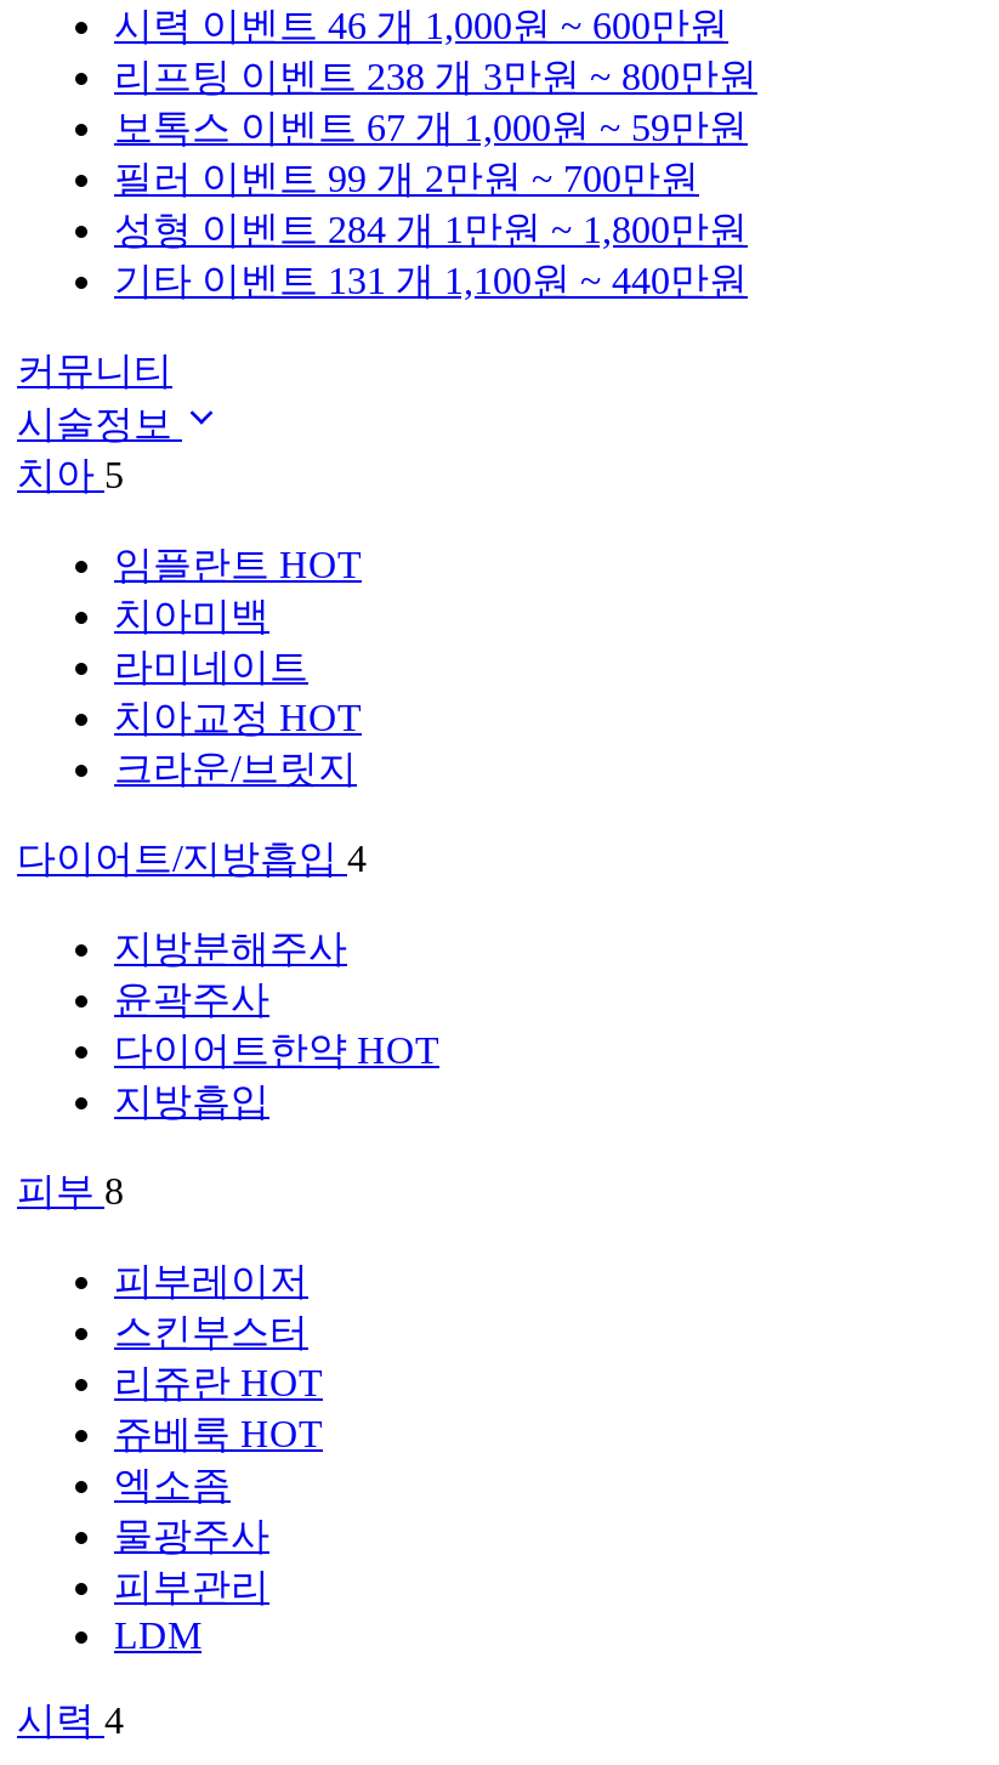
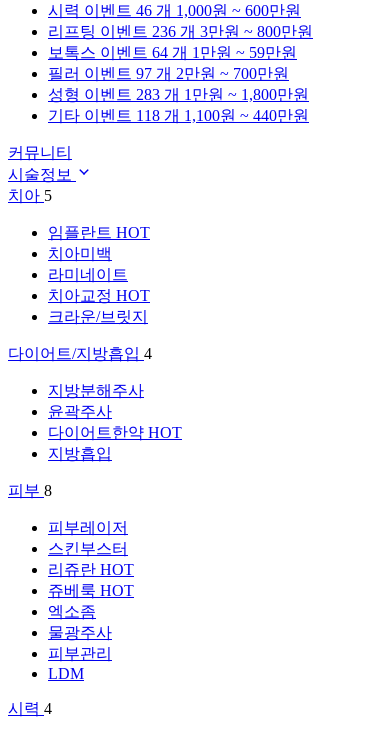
[114,56,757,97] 리프팅 이벤트 238 개 3만원 ~ 800만원 -> [48,23,313,40] 리프팅 이벤트 236 개 3만원 ~ 800만원
[114,107,748,148] 보톡스 이벤트 67 개 1,000원 ~ 59만원 -> [48,44,297,61] 보톡스 이벤트 64 개 1만원 ~ 59만원
[114,158,699,199] 필러 이벤트 99 개 2만원 ~ 700만원 -> [48,65,289,82] 필러 이벤트 97 개 2만원 ~ 700만원
[114,209,748,250] 성형 이벤트 284 개 1만원 ~ 1,800만원 -> [48,86,309,103] 성형 이벤트 283 개 1만원 ~ 1,800만원
[114,260,748,301] 기타 이벤트 131 개 1,100원 ~ 440만원 -> [48,107,309,124] 기타 이벤트 118 개 1,100원 ~ 440만원

